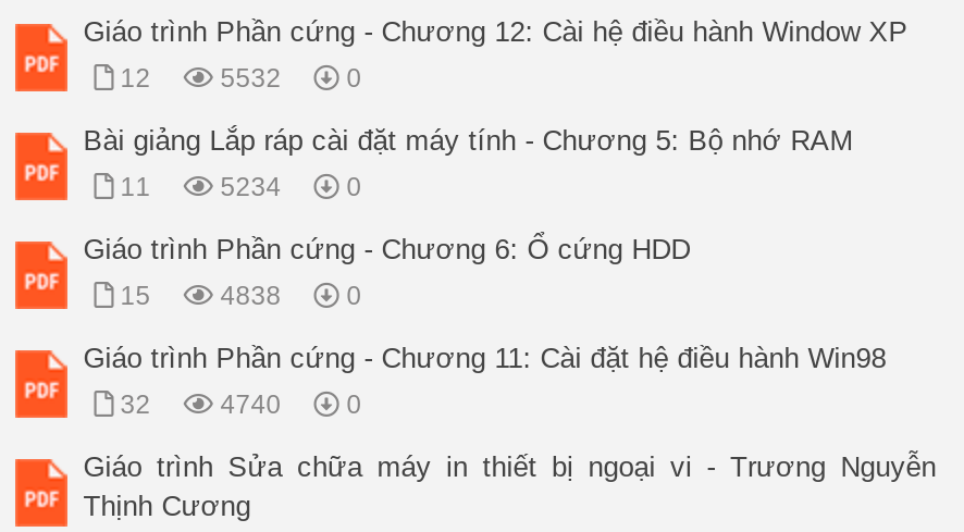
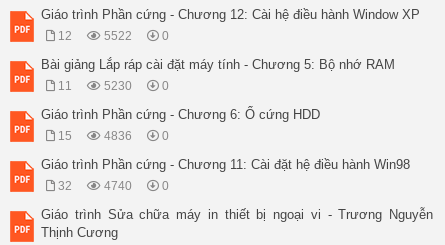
[220,63,281,94] 5532 -> [104,29,132,43] 5522
[220,172,281,202] 5234 -> [104,79,132,93] 5230
[220,281,281,311] 4838 -> [104,129,132,143] 4836

